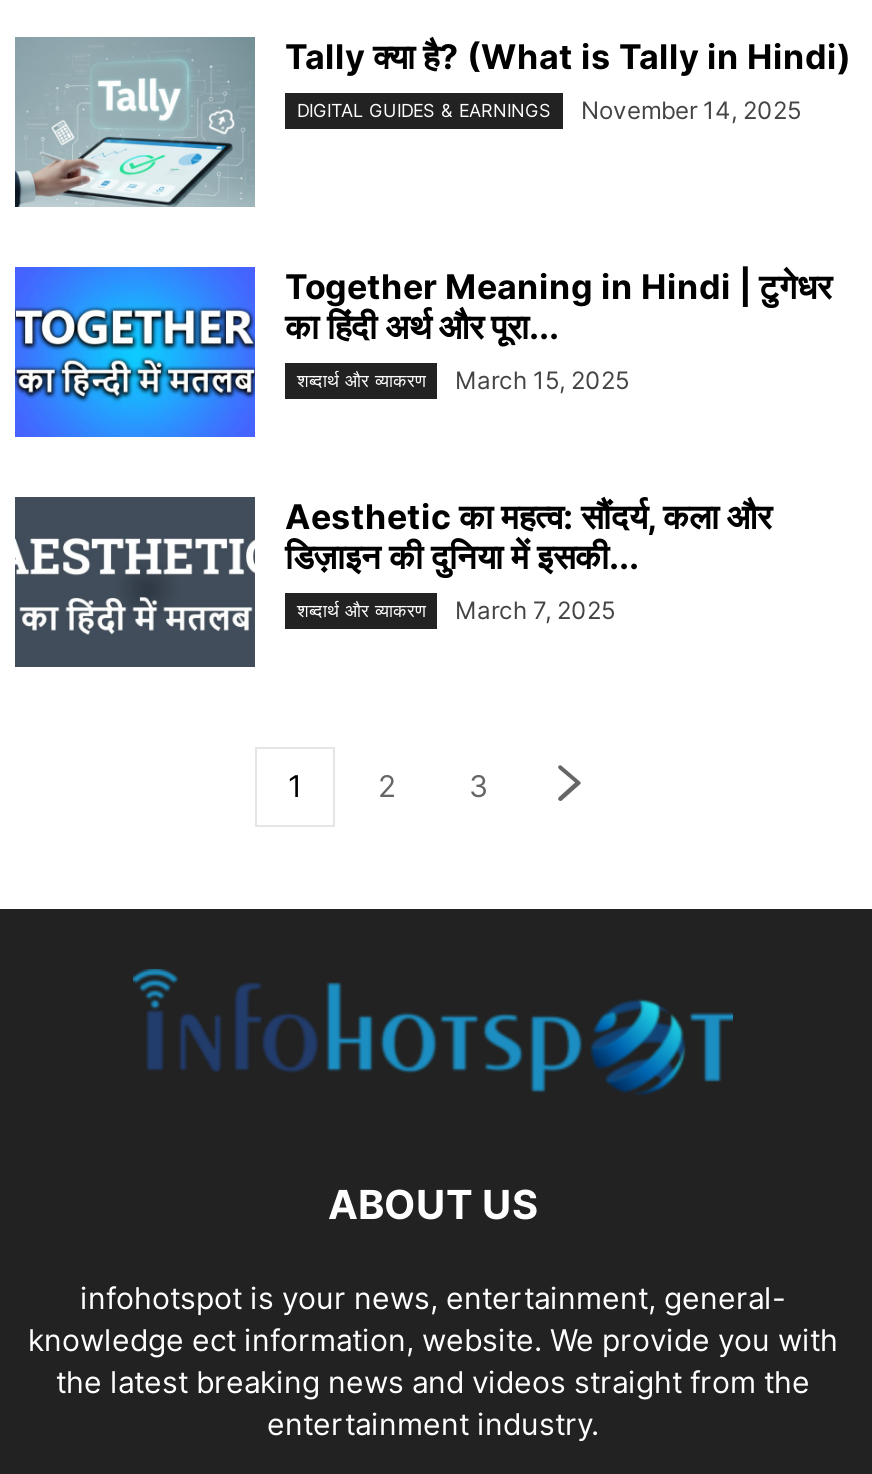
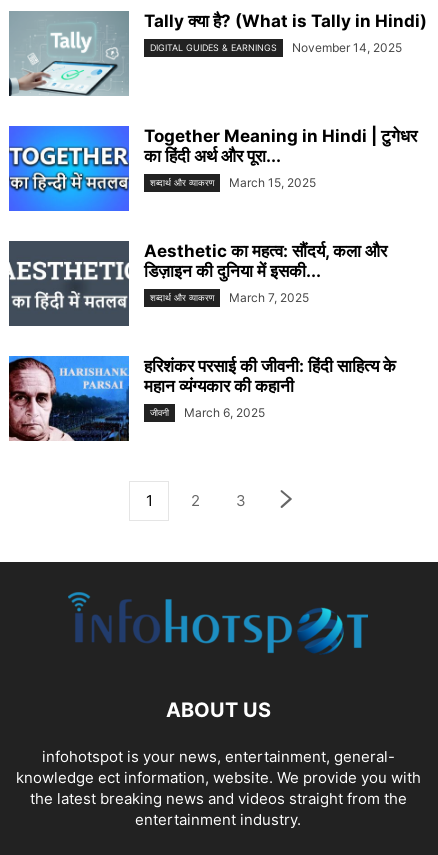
none -> [8,355,396,442] [image] | हरिशंकर परसाई की जीवनी: हिंदी साहित्य के | महान व्यंग्यकार की कहानी | जीवनी | March 6, 2025

